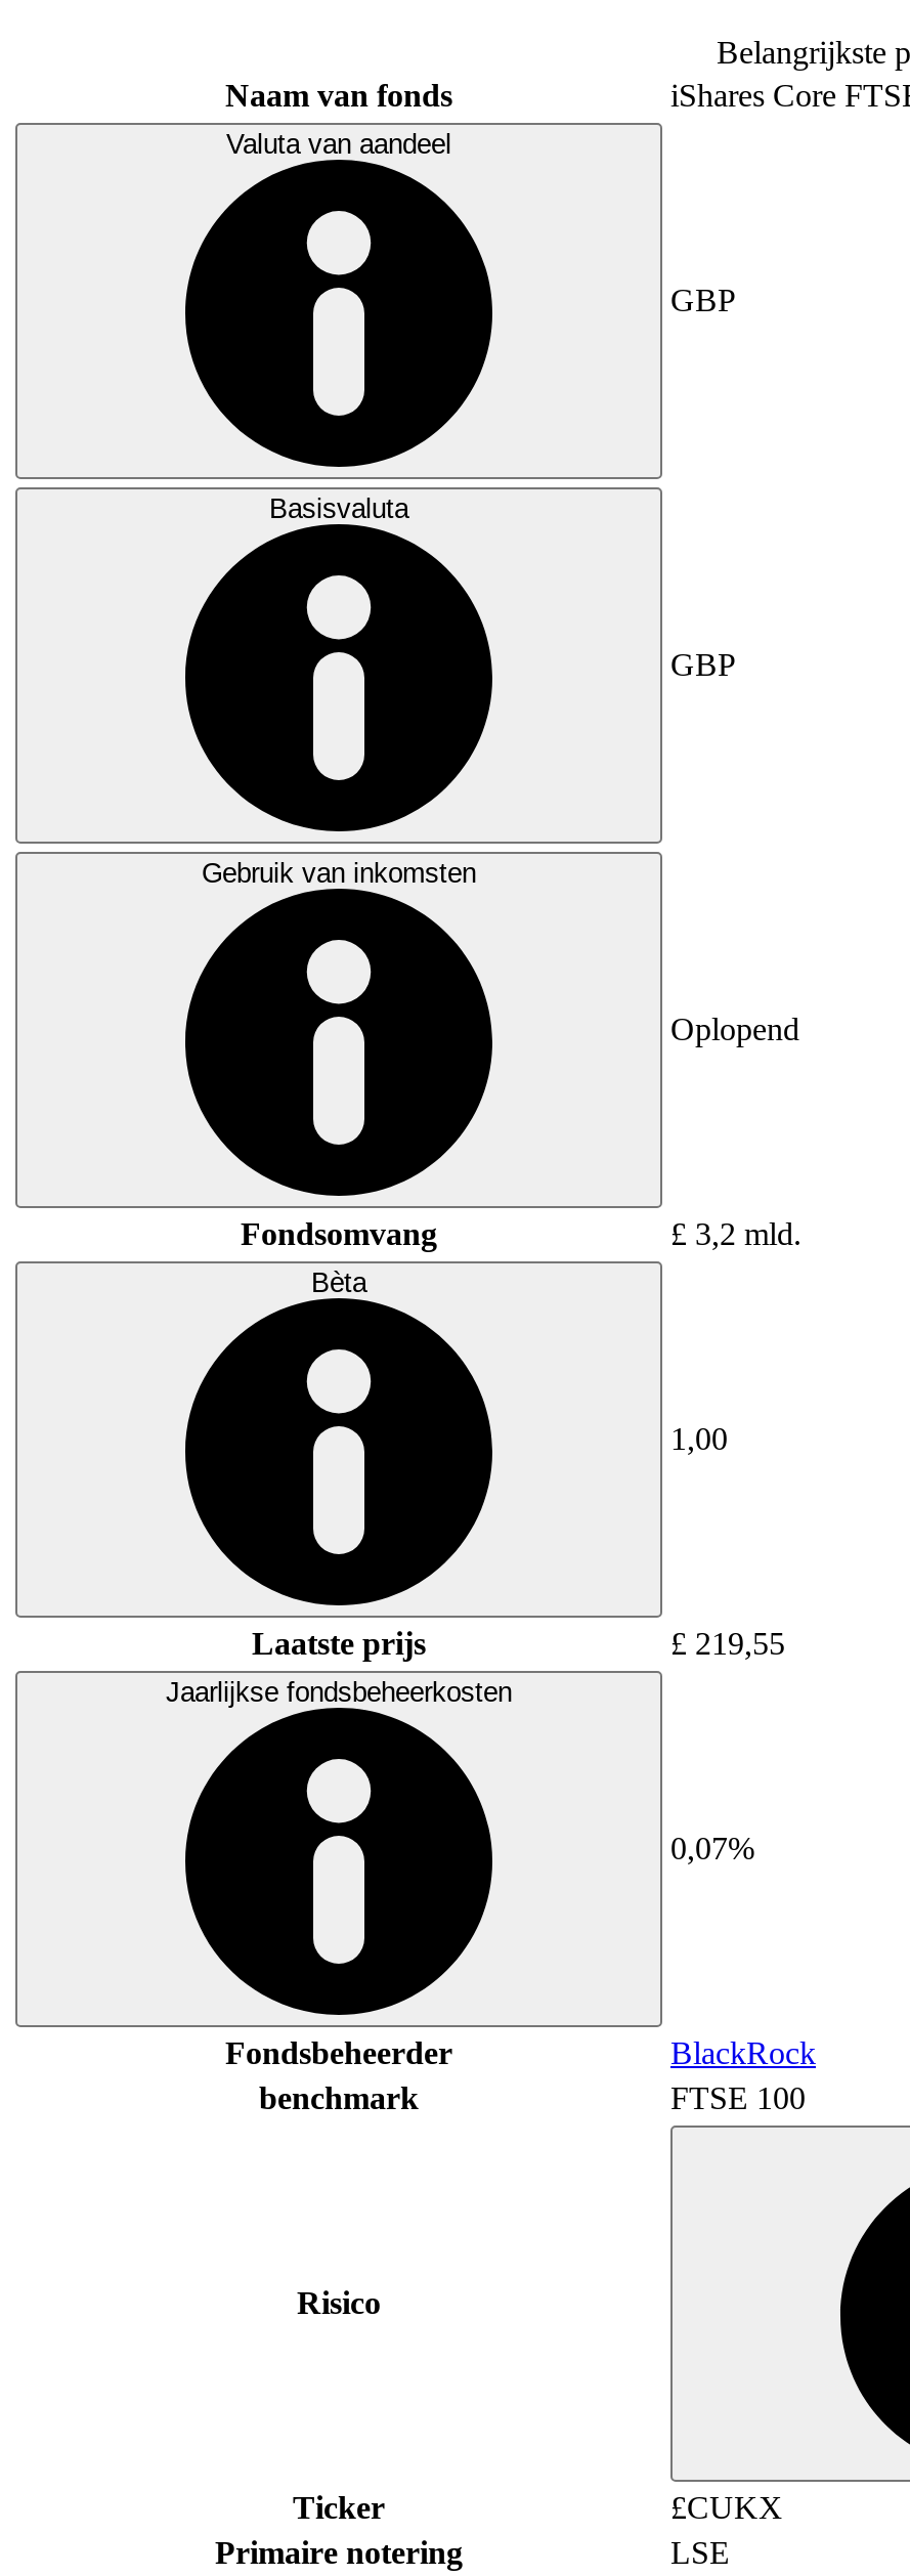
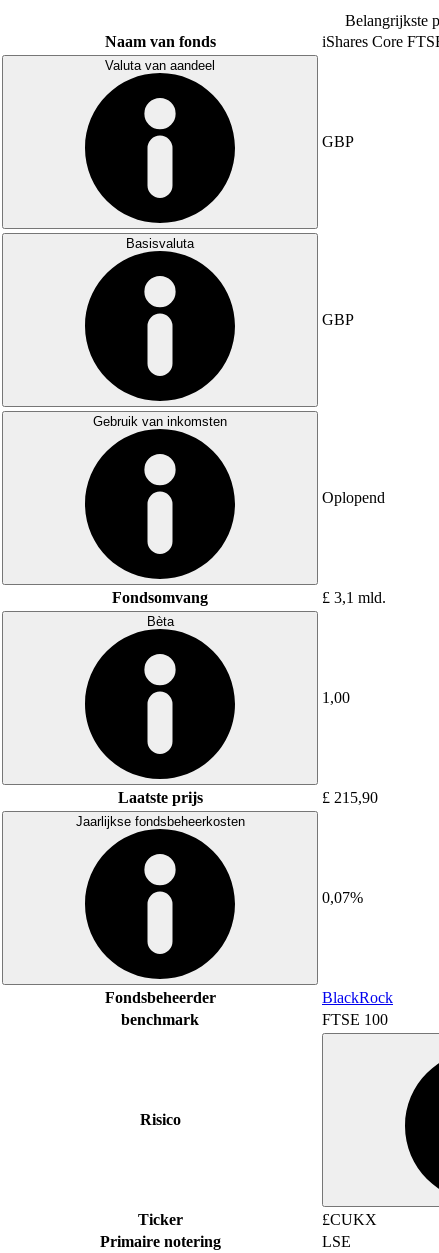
[670,1216,801,1250] £ 3,2 mld. -> [322,589,386,606] £ 3,1 mld.
[670,1625,785,1660] £ 219,55 -> [322,789,378,806] £ 215,90

